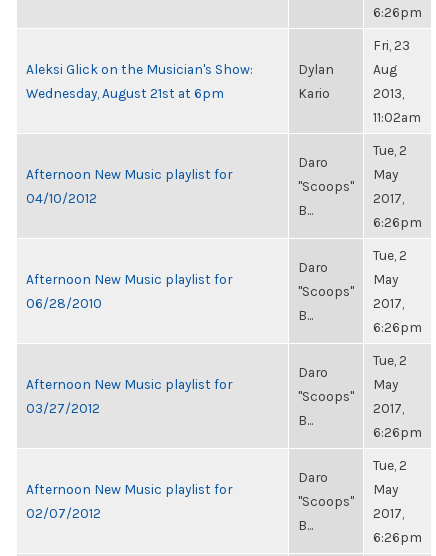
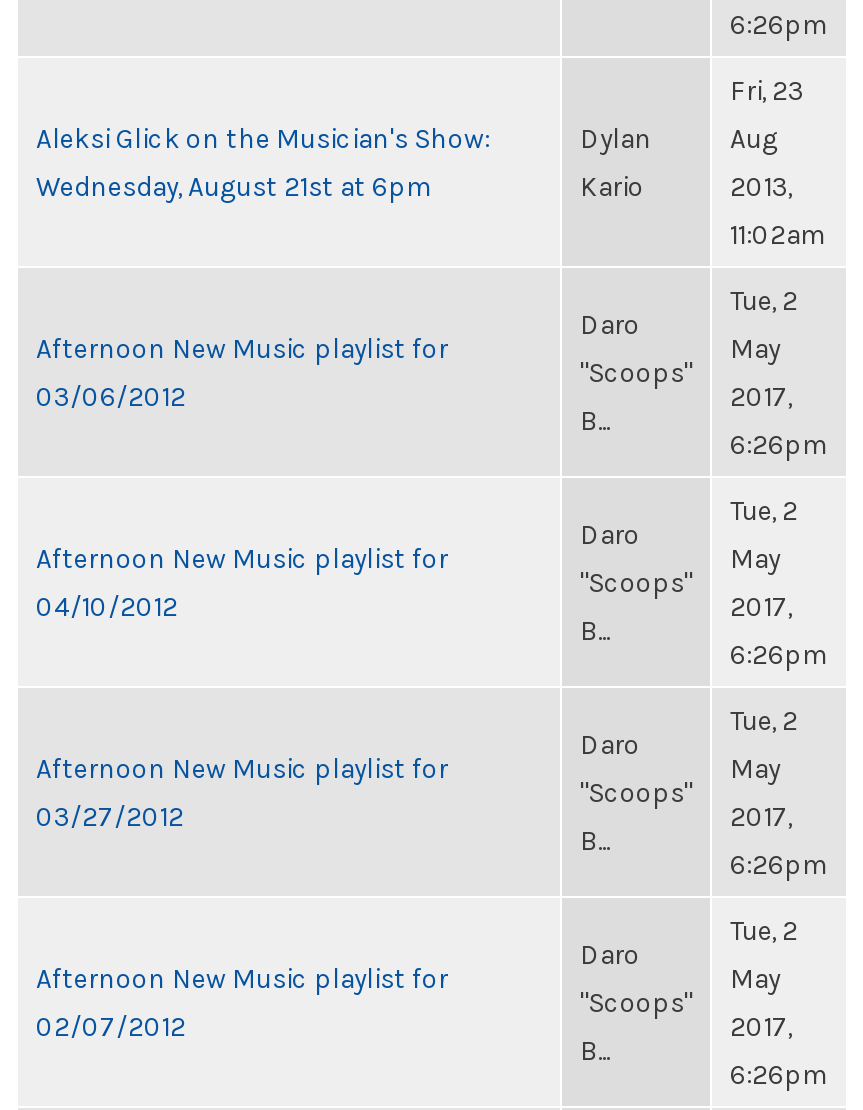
[26,190,97,206] 04/10/2012 -> [36,380,186,412] 03/06/2012
[26,295,102,311] 06/28/2010 -> [36,590,178,622] 04/10/2012

